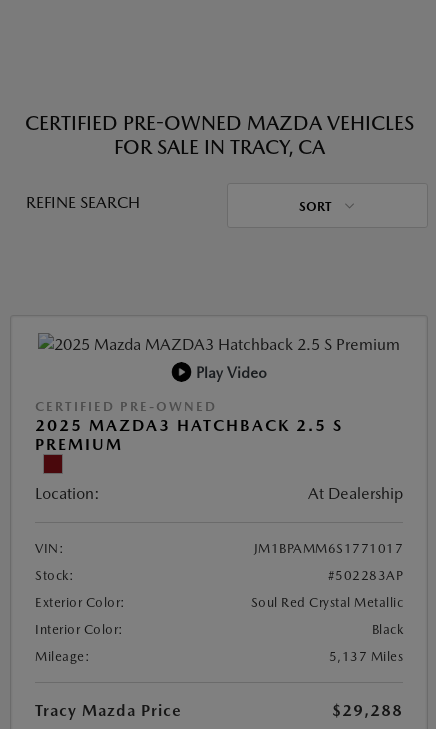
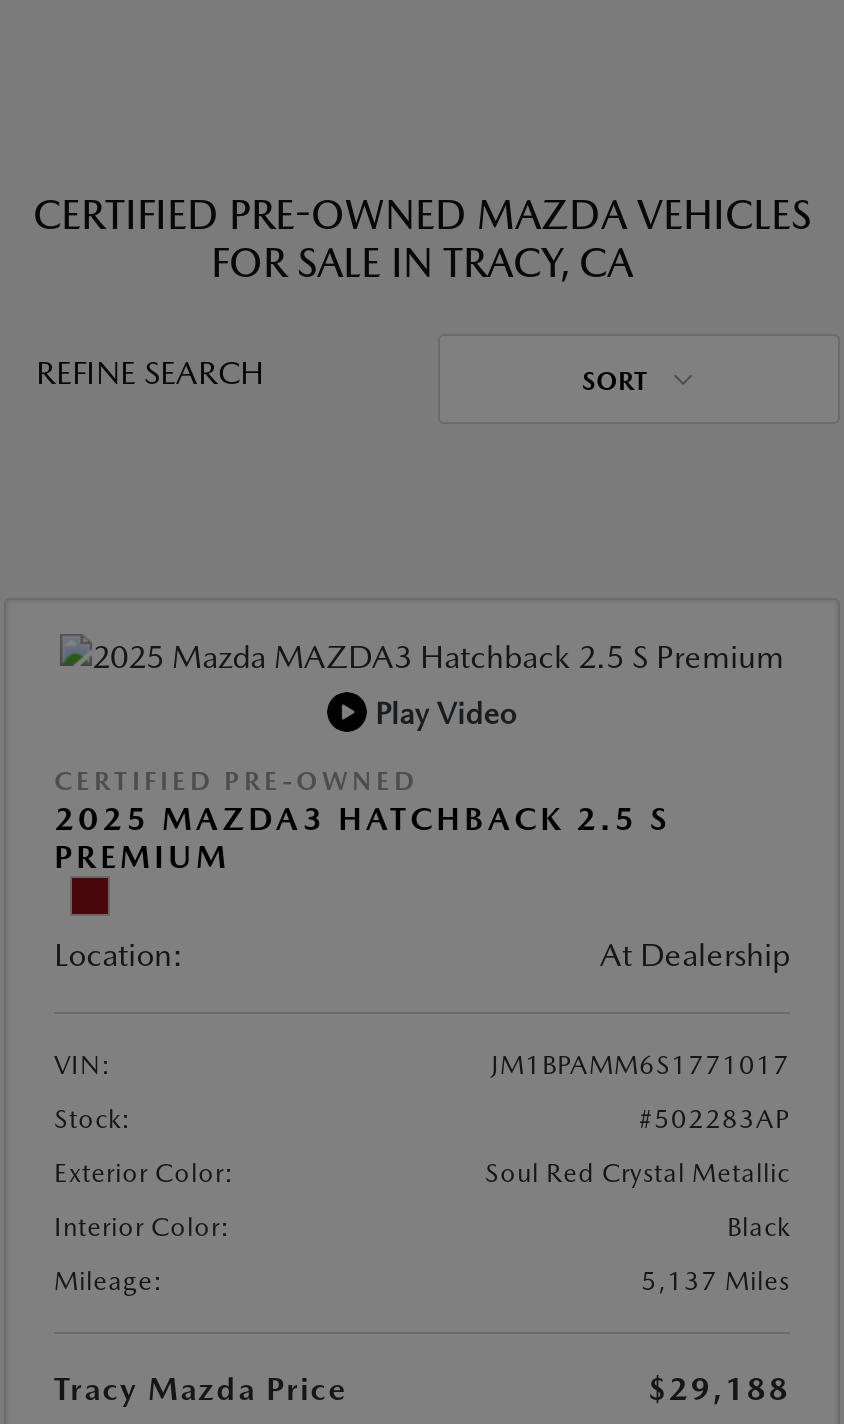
[332,701,403,720] $29,288 -> [648,1370,790,1408] $29,188

